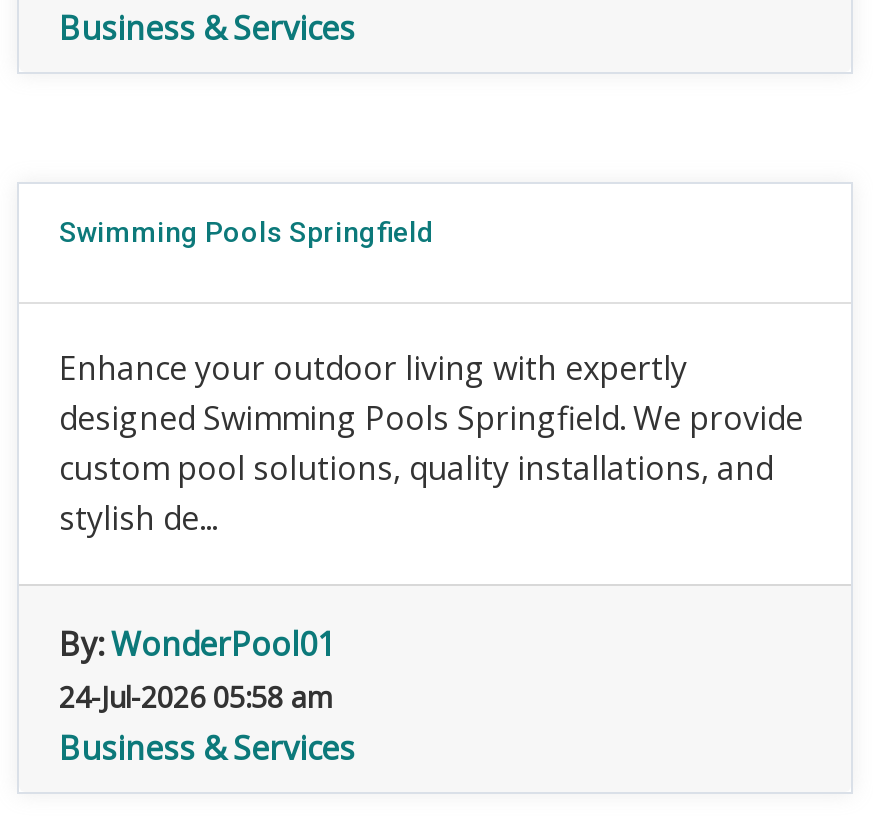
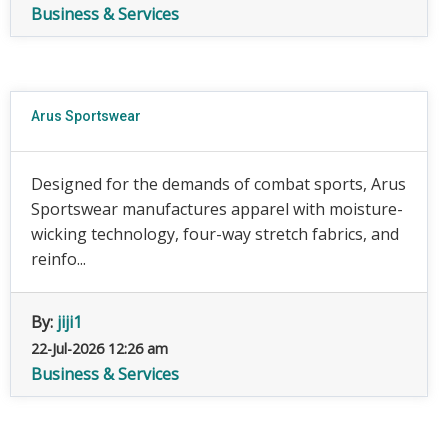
[59,216,435,248] Swimming Pools Springfield -> [31,108,141,124] Arus Sportswear
[59,346,803,540] Enhance your outdoor living with expertly | designed Swimming Pools Springfield. We provide | custom pool solutions, quality installations, and | stylish de... -> [31,173,406,270] Designed for the demands of combat sports, Arus | Sportswear manufactures apparel with moisture- | wicking technology, four-way stretch fabrics, and | reinfo...
[59,622,335,716] By:WonderPool01 | 24-Jul-2026 05:58 am -> [31,311,168,358] By:jiji1 | 22-Jul-2026 12:26 am

